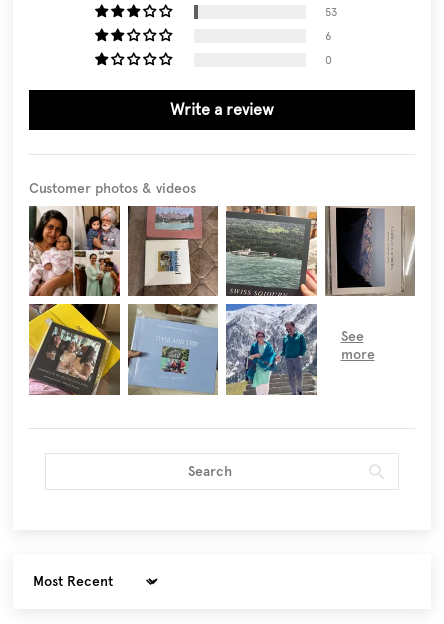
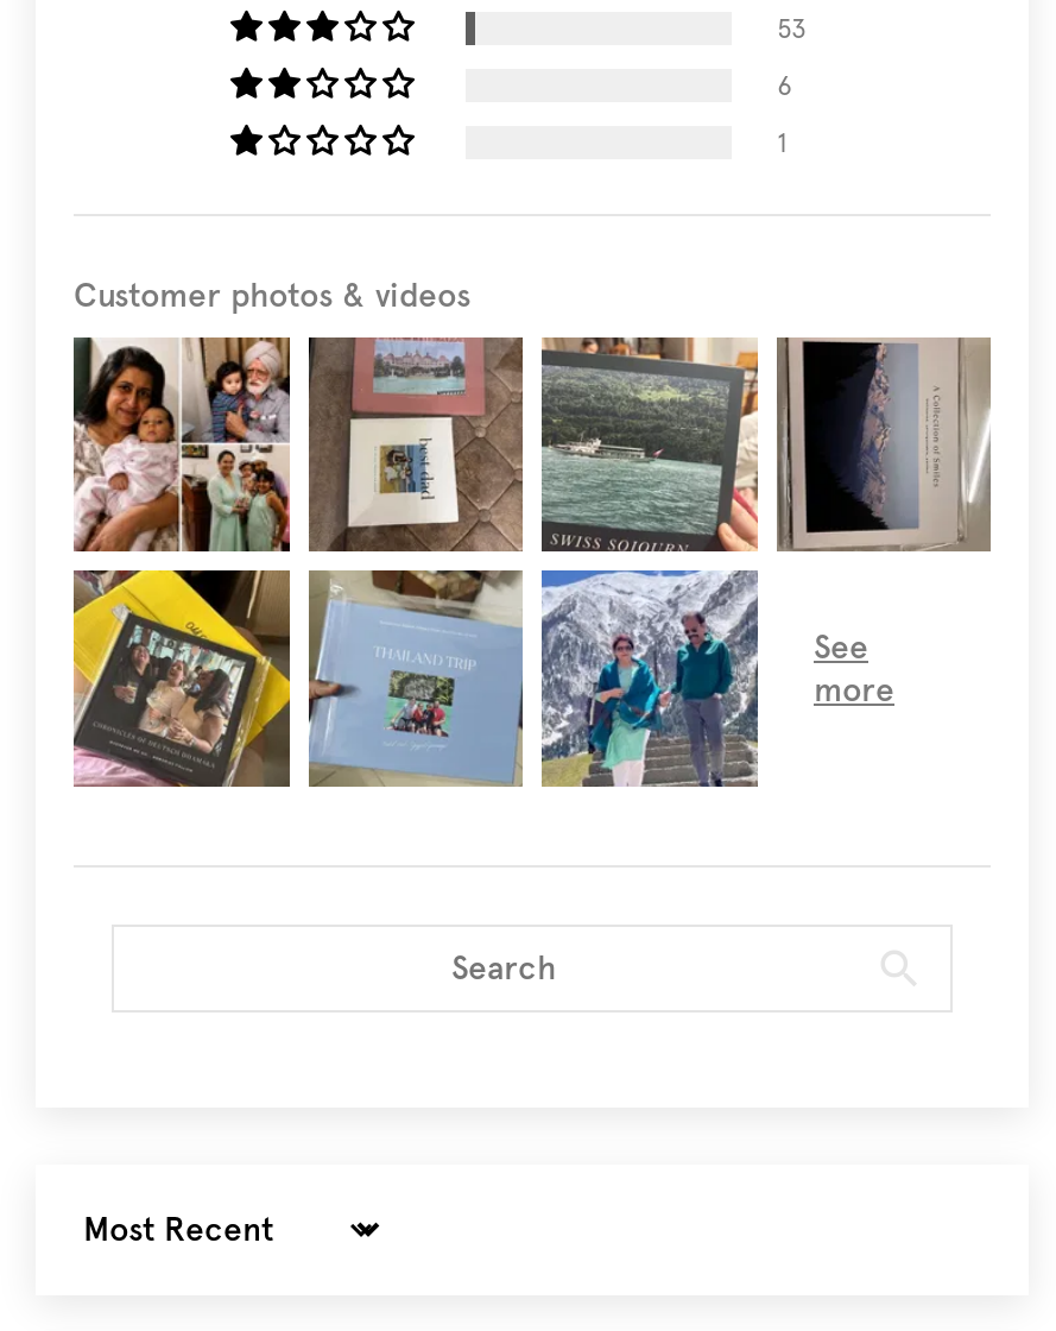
[170,53,332,119] 0 | Write a review -> [777,126,786,159] 1

